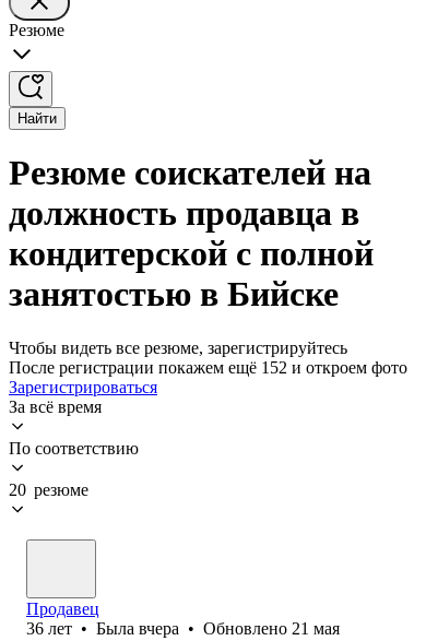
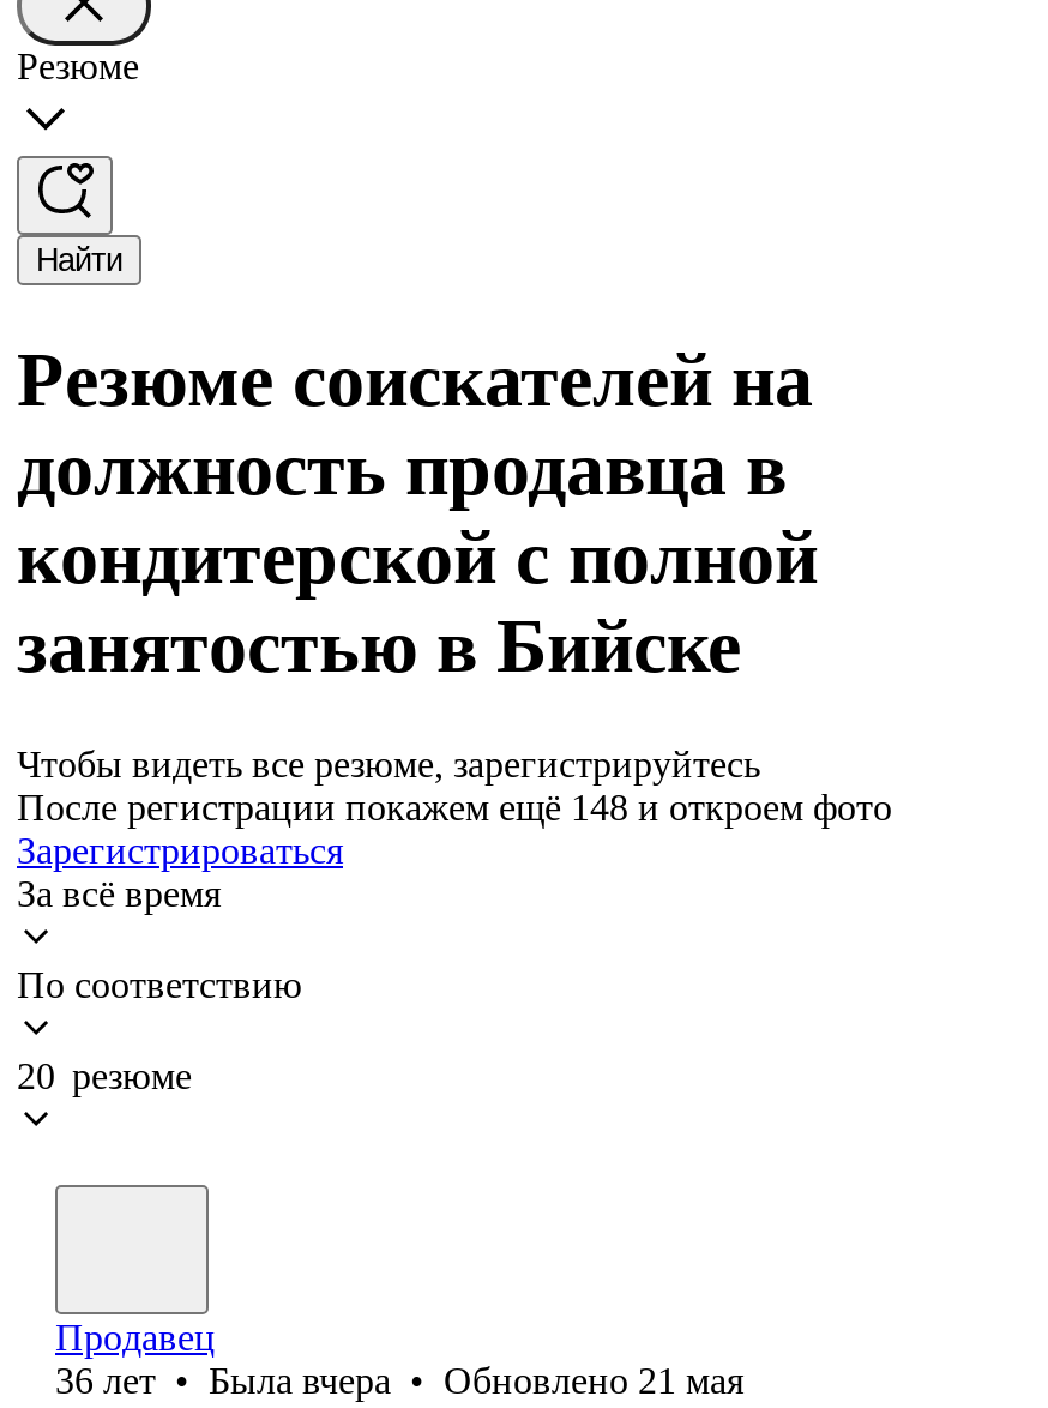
[9,358,407,377] После регистрации покажем ещё 152 и откроем фото -> [17,787,892,827] После регистрации покажем ещё 148 и откроем фото

